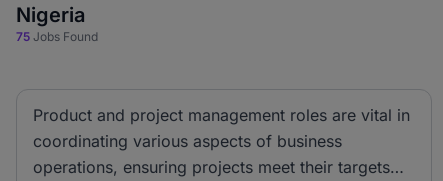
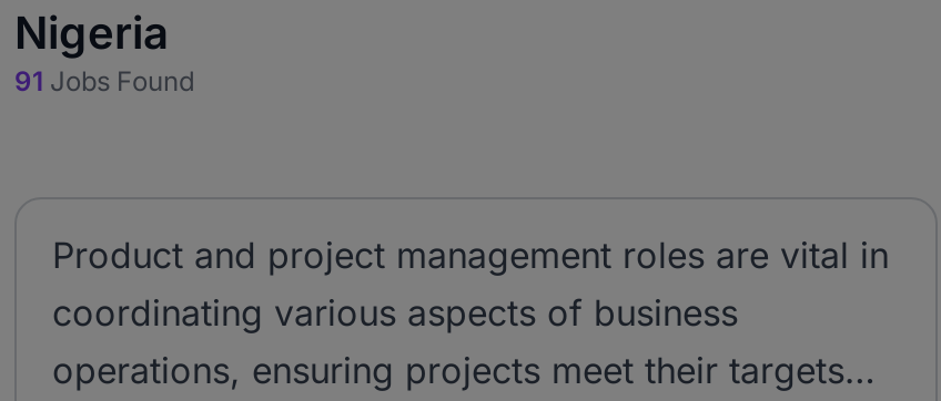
[16,29,98,44] 75 Jobs Found -> [14,64,194,97] 91 Jobs Found

